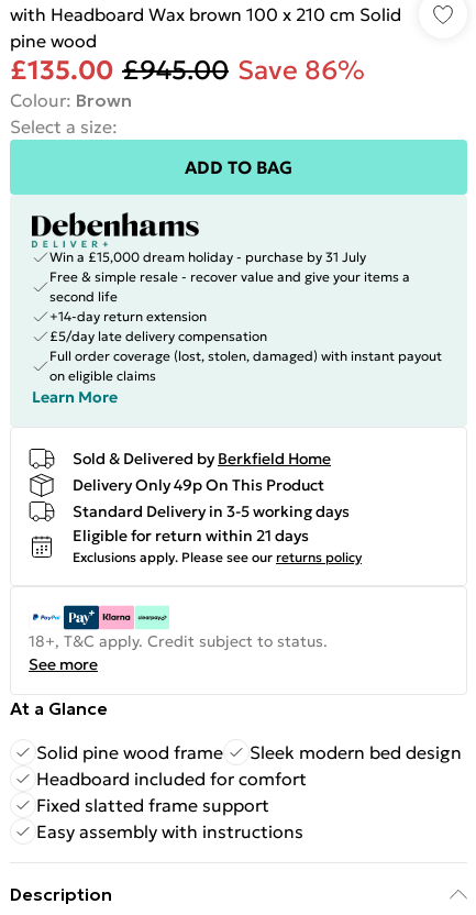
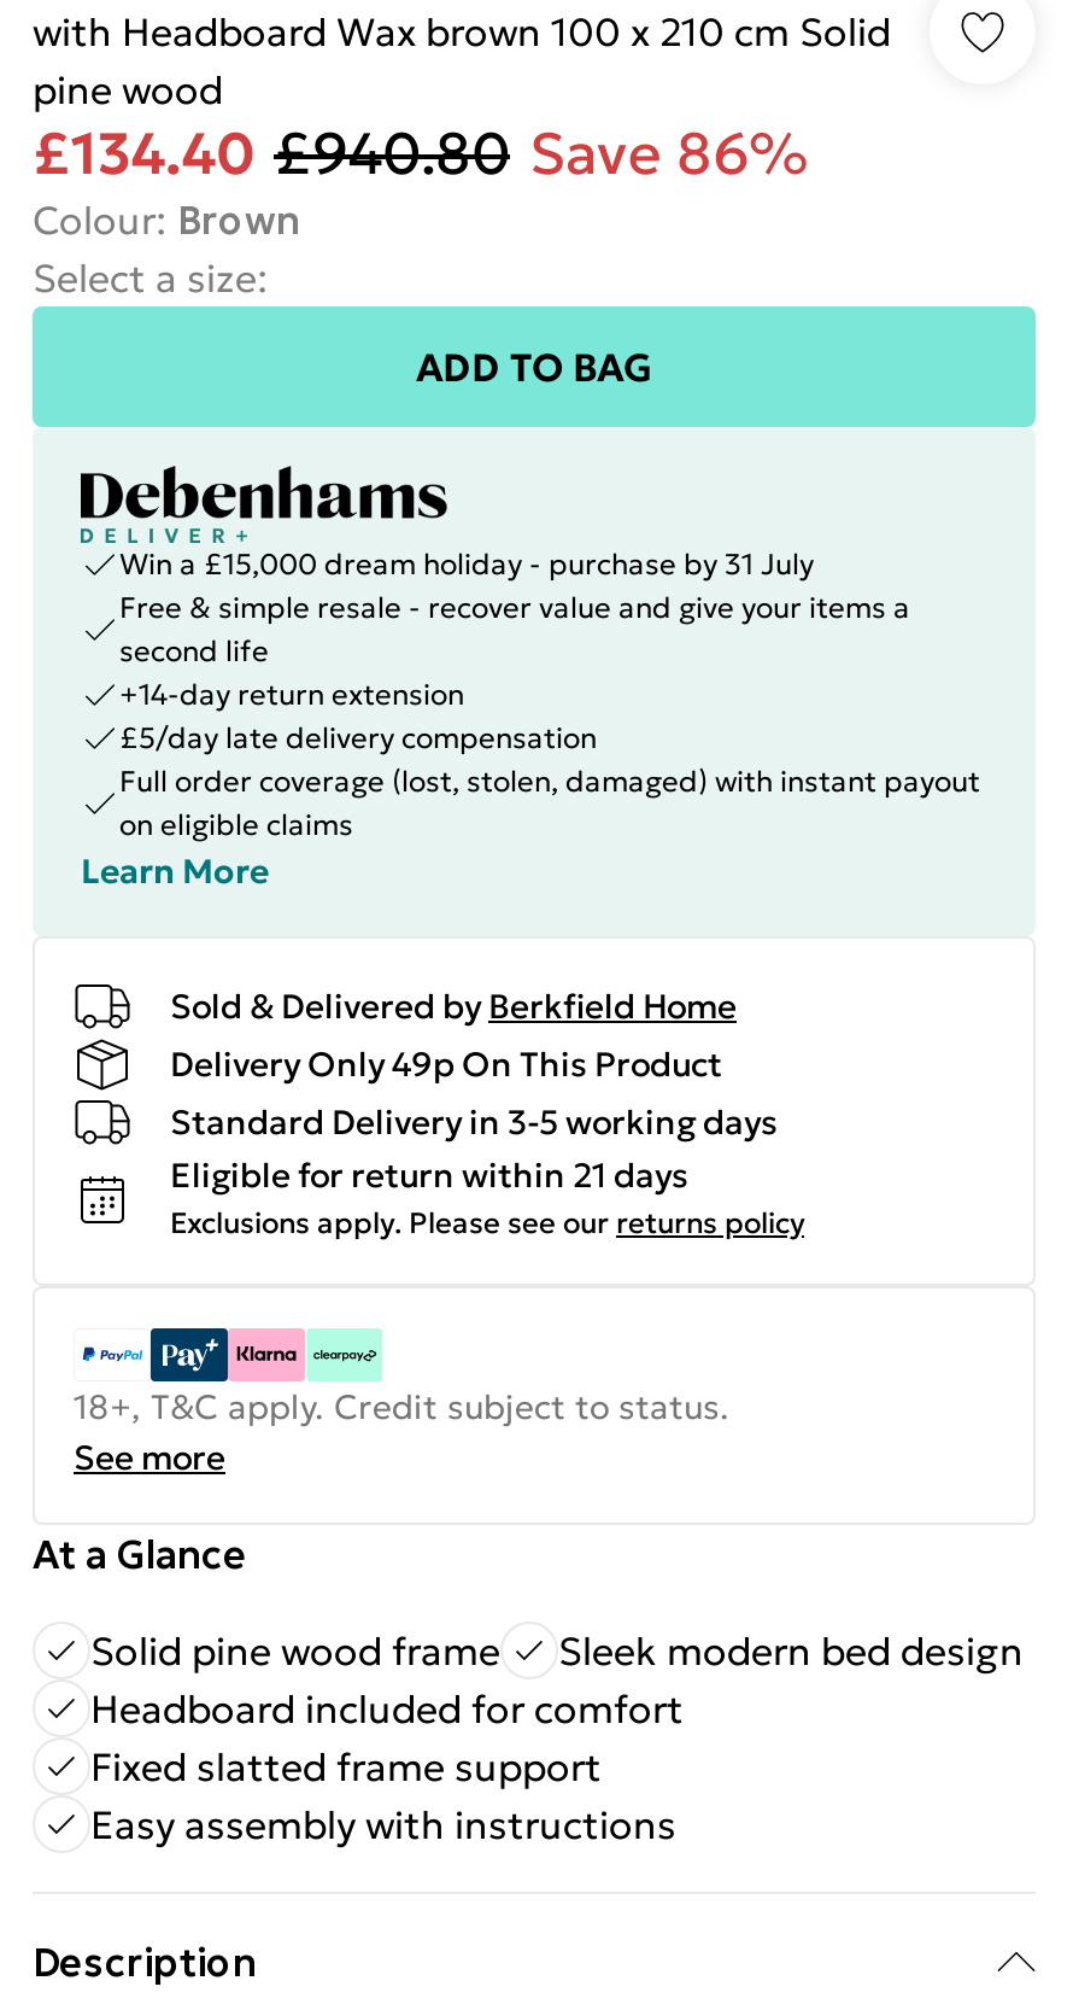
[10,54,365,87] £135.00 £945.00 Save 86% -> [33,118,809,191] £134.40 £940.80 Save 86%

